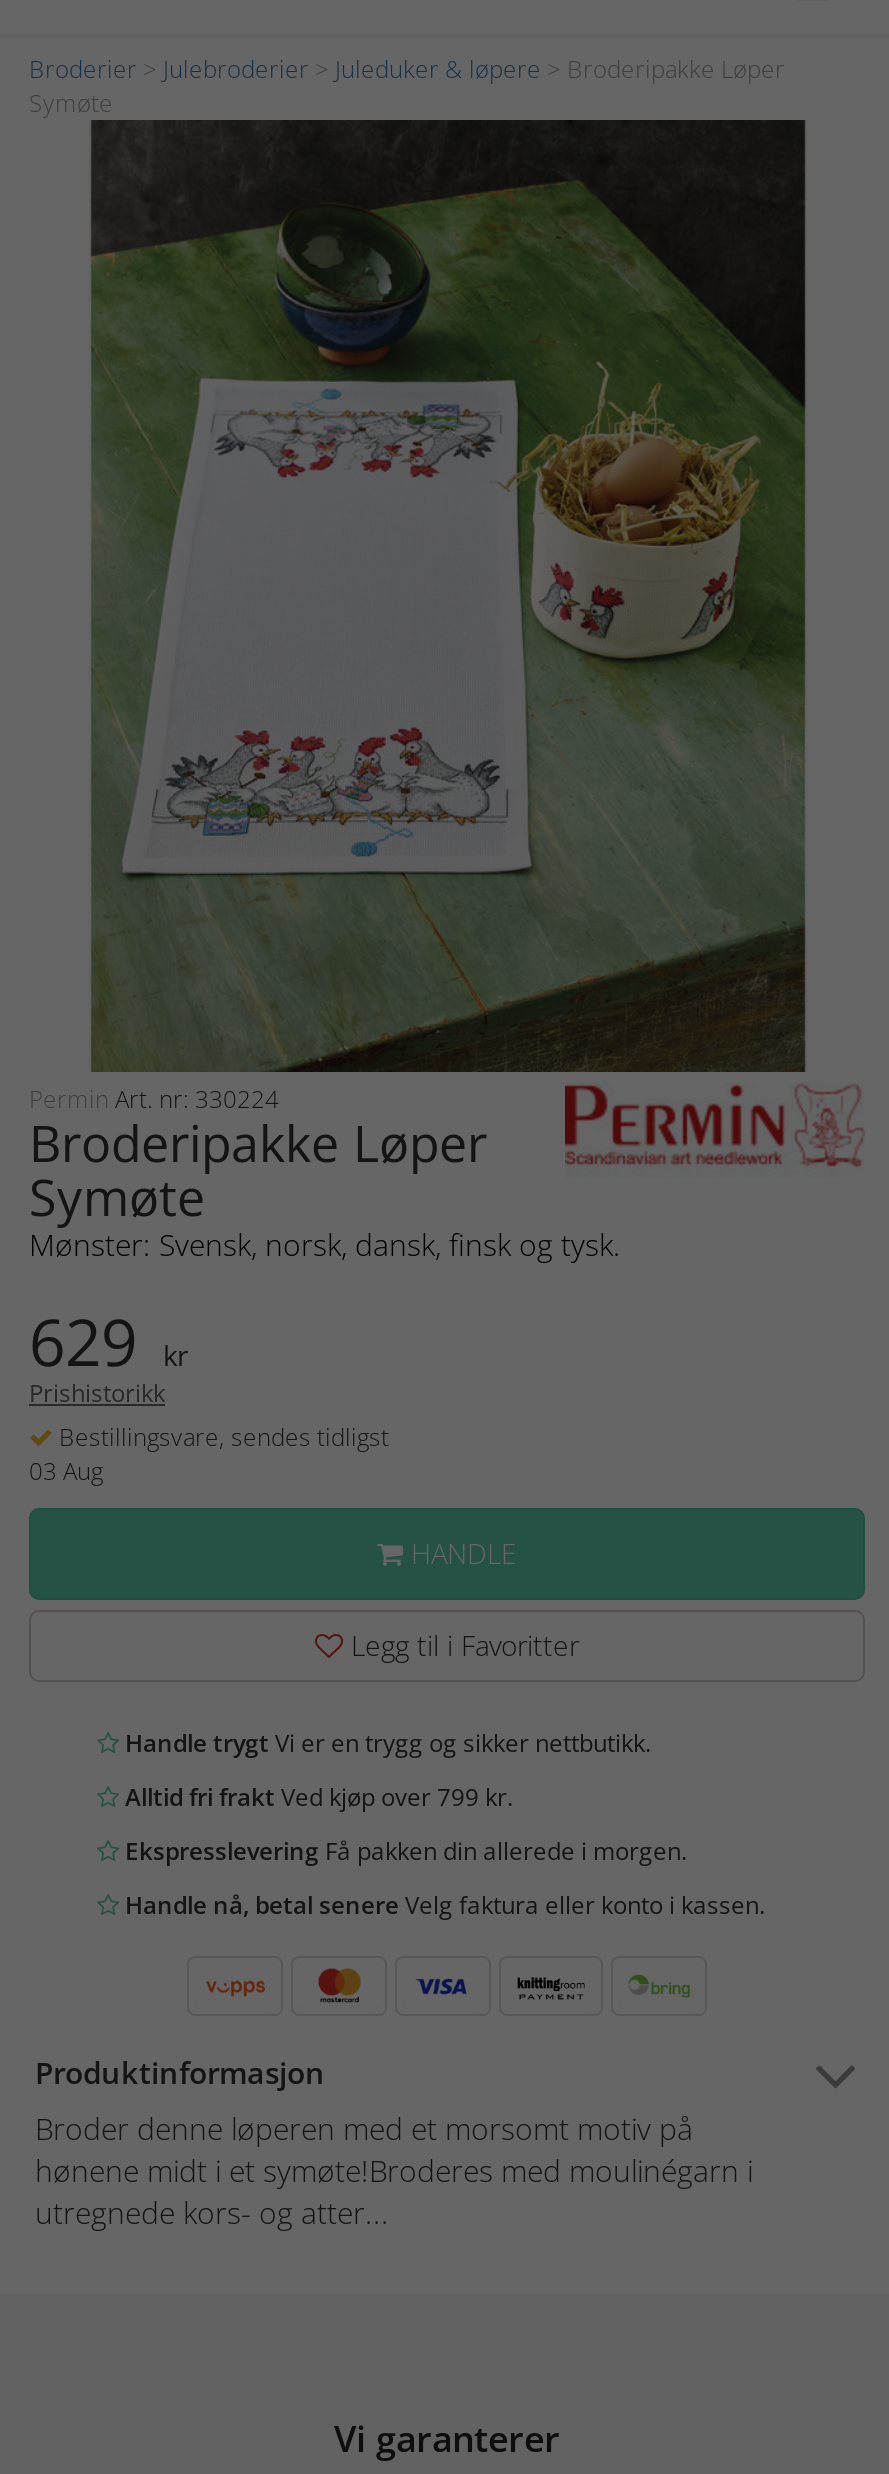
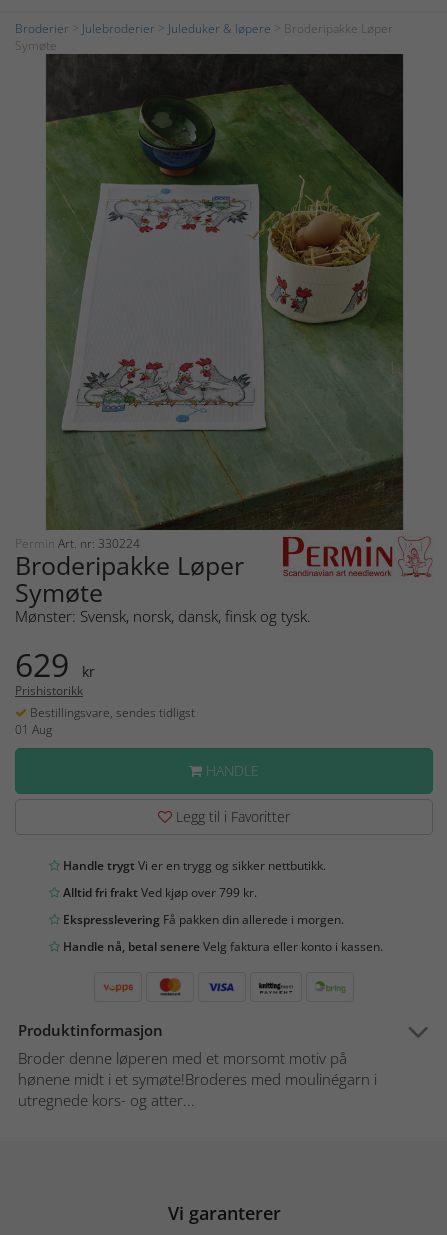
[29,1453,103,1487] 03 Aug -> [15,721,52,738] 01 Aug

